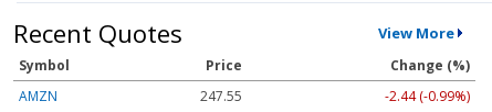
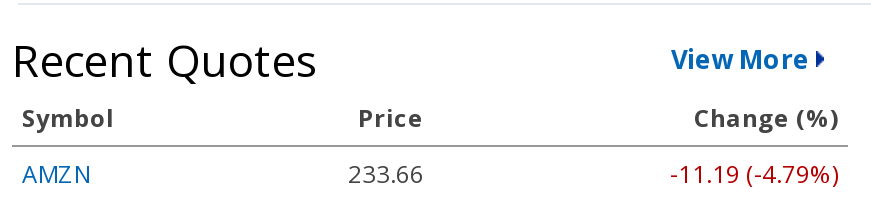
[200,86,242,105] 247.55 -> [348,156,424,190] 233.66
[385,86,470,105] -2.44 (-0.99%) -> [670,156,838,190] -11.19 (-4.79%)

